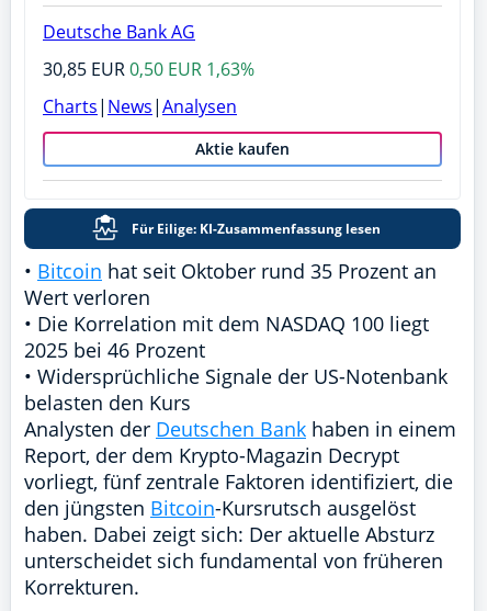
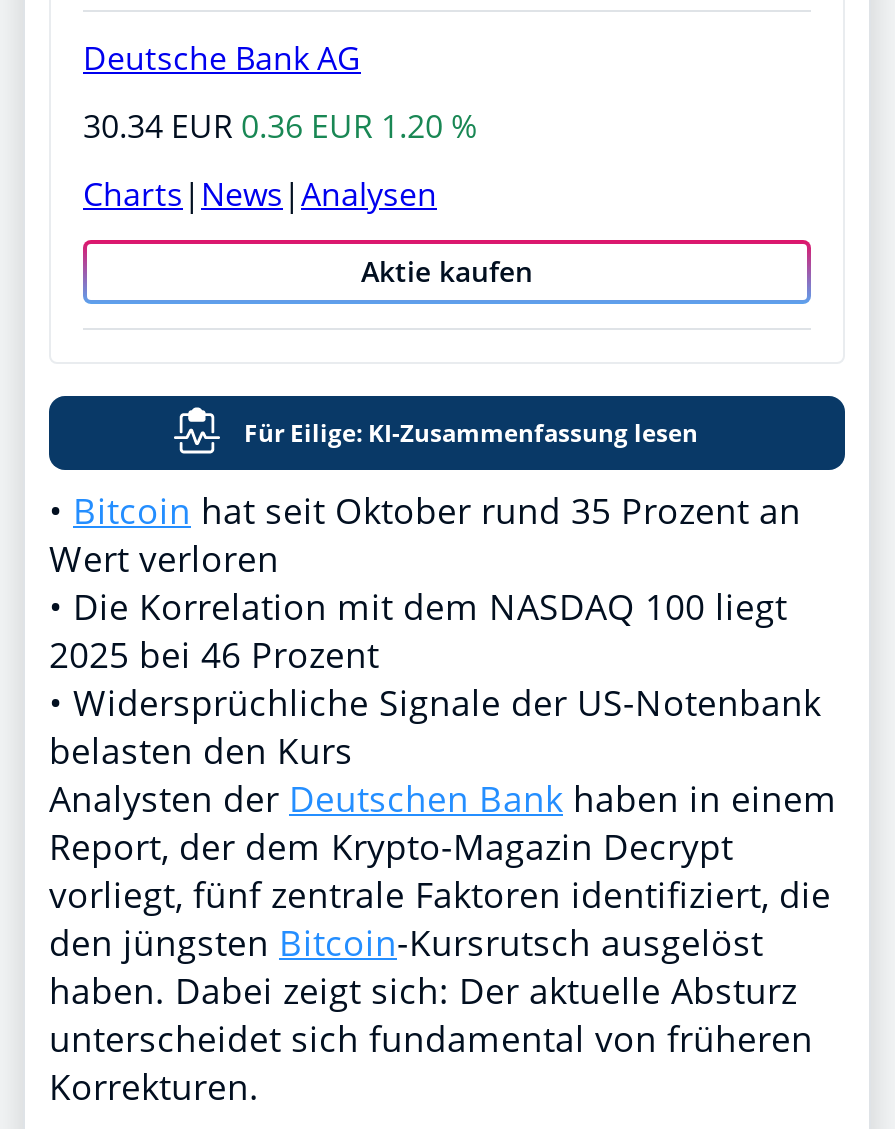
[43,57,254,81] 30,85 EUR 0,50 EUR 1,63% -> [83,103,477,147] 30.34 EUR 0.36 EUR 1.20 %

